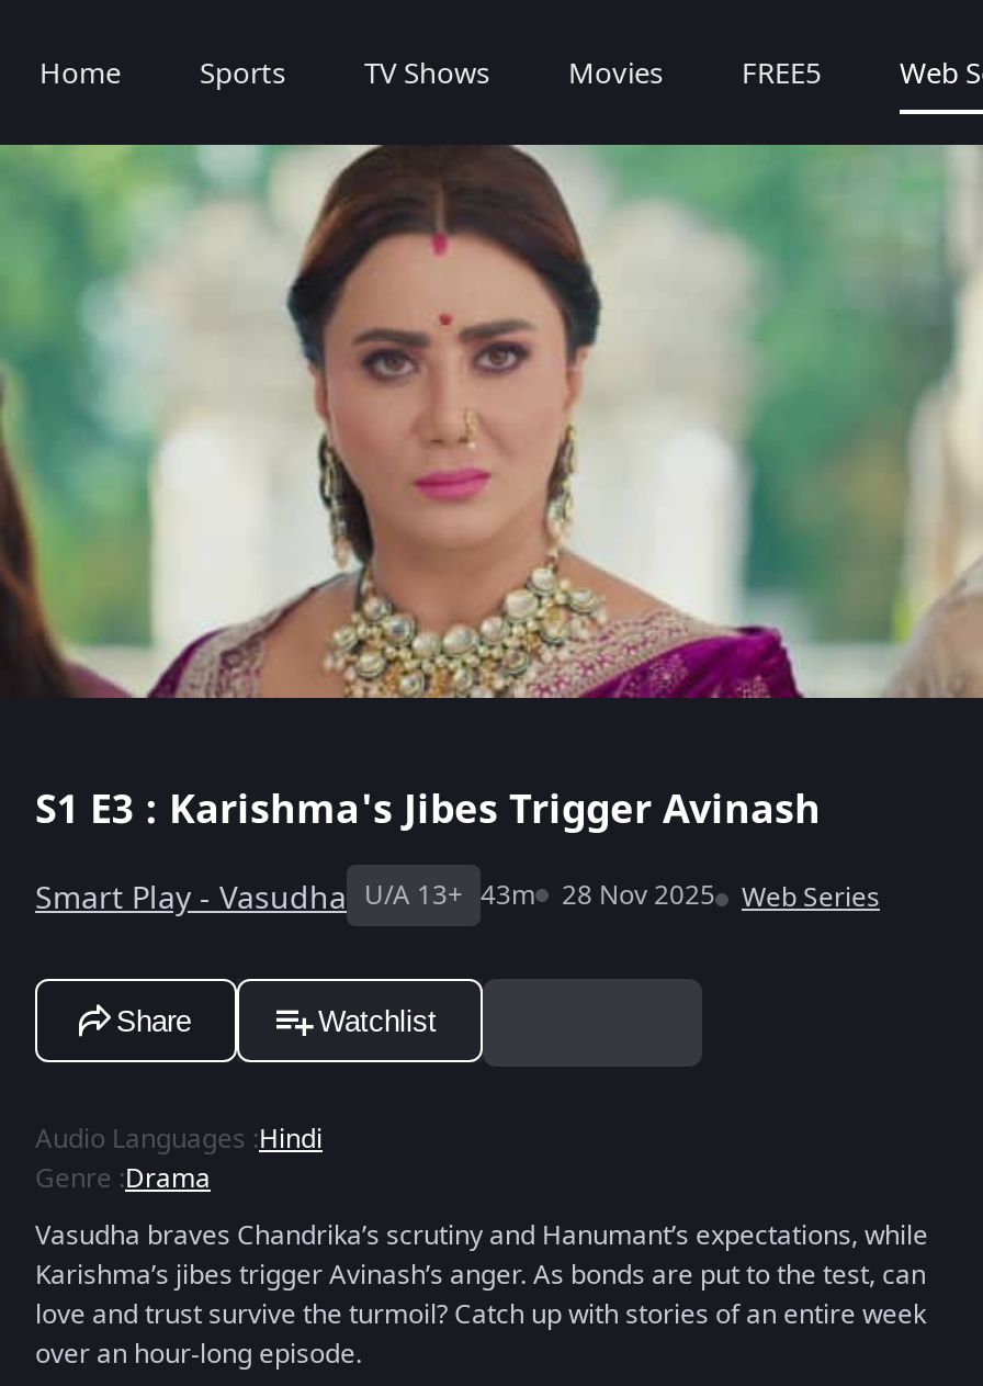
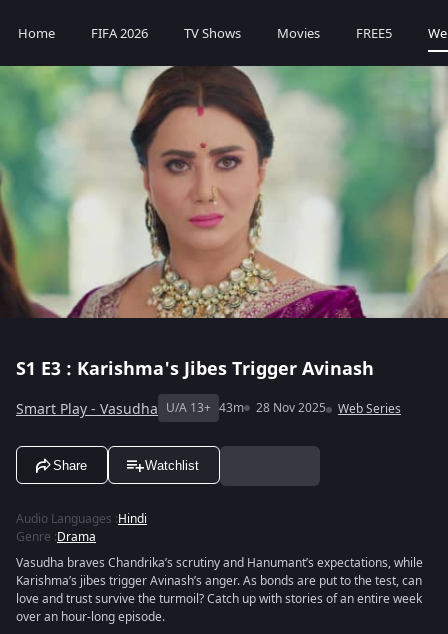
[200,53,285,94] Sports -> [91,24,148,43] FIFA 2026

